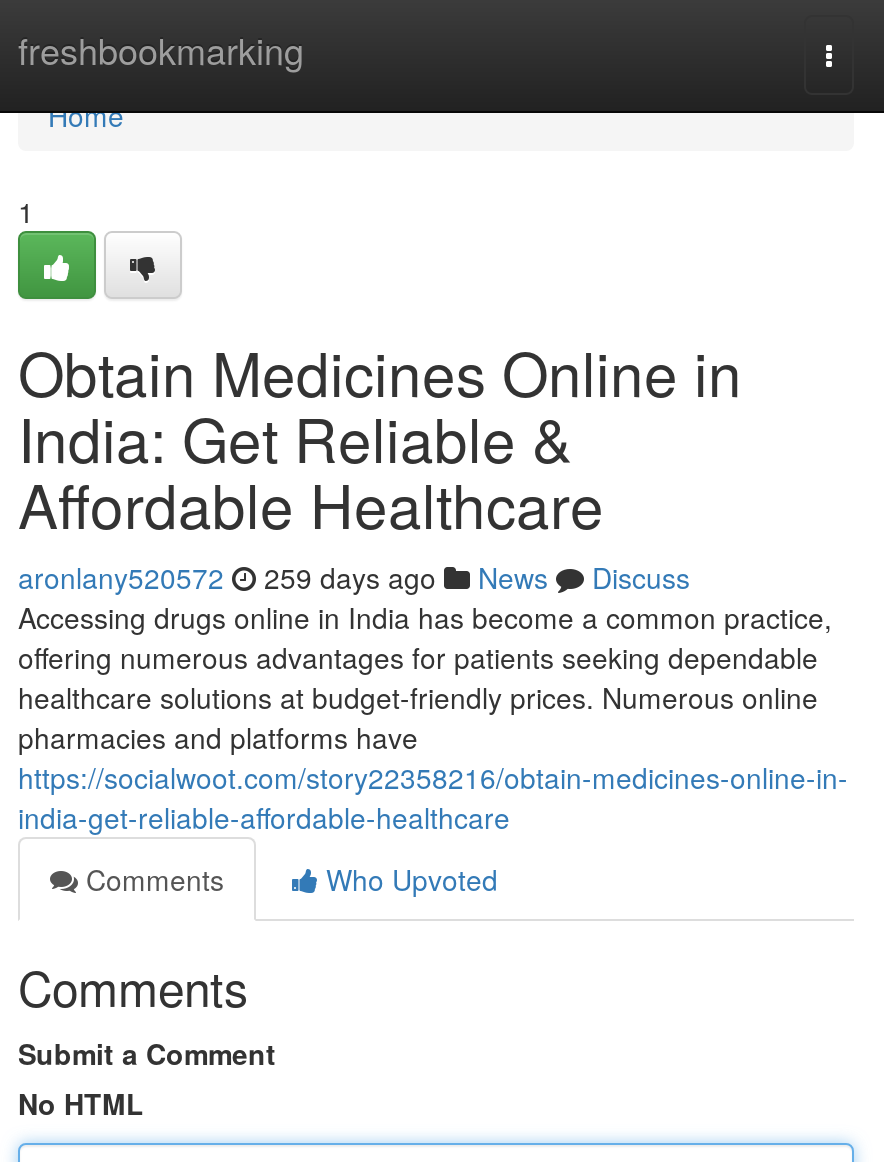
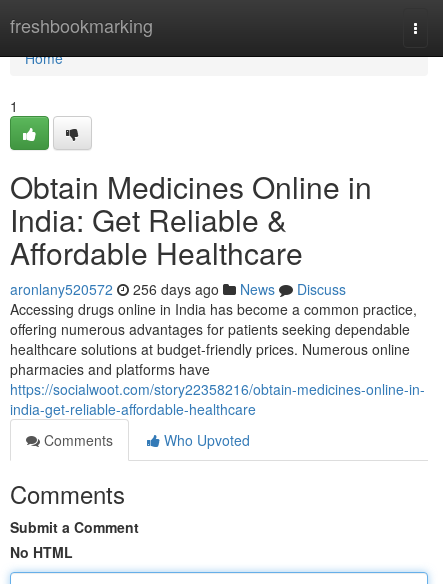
[18,557,690,597] aronlany520572 259 days ago News Discuss -> [10,279,346,299] aronlany520572 256 days ago News Discuss

